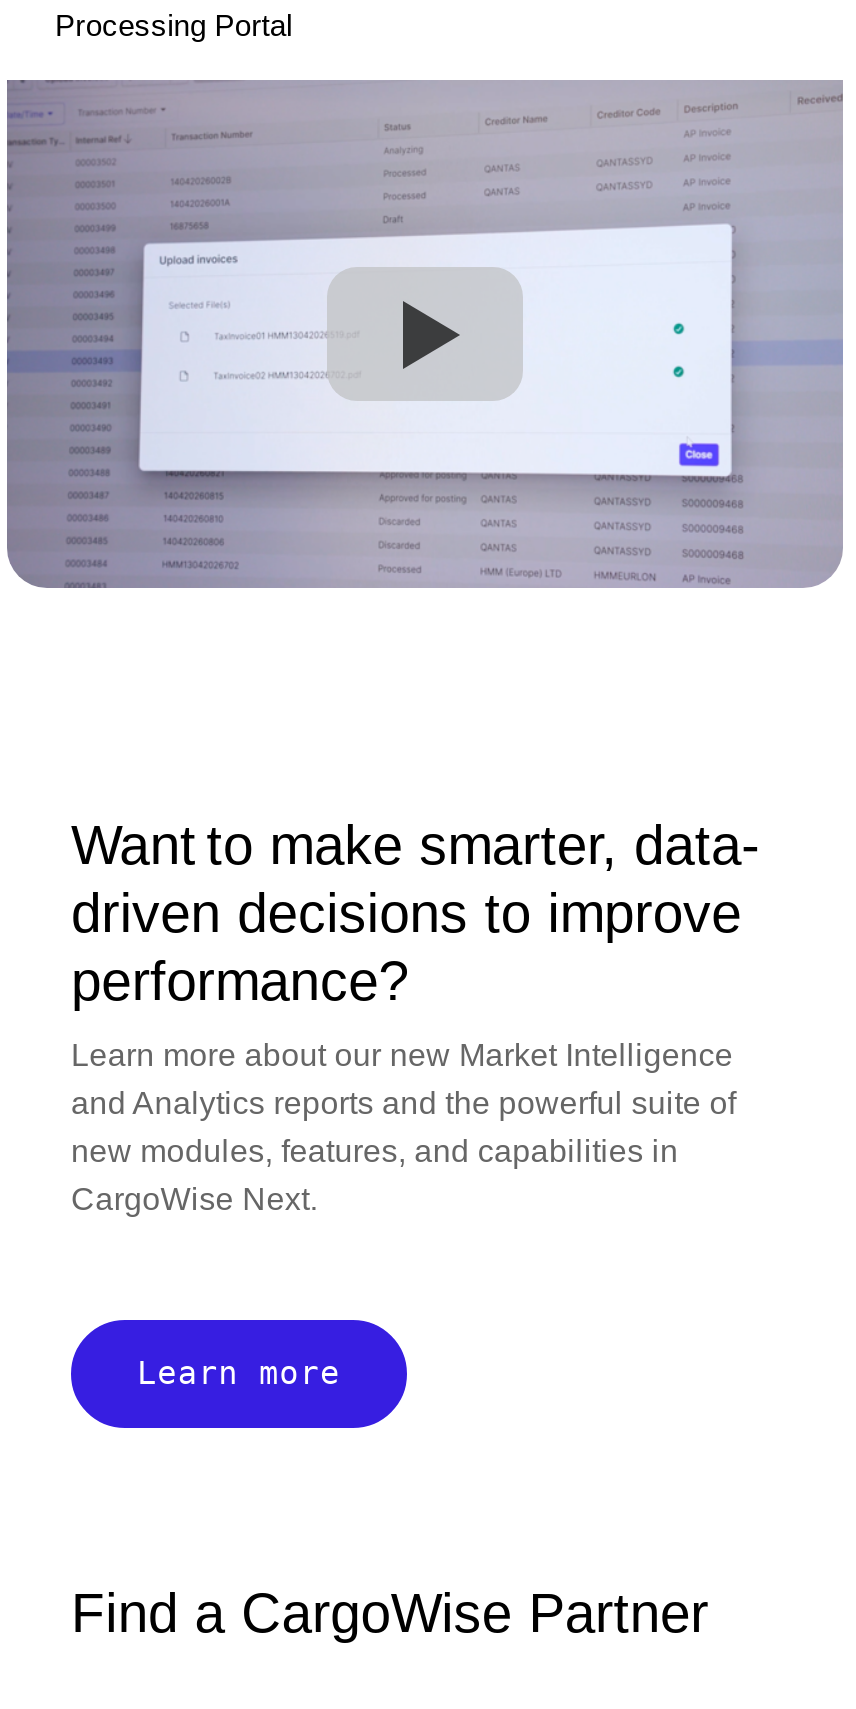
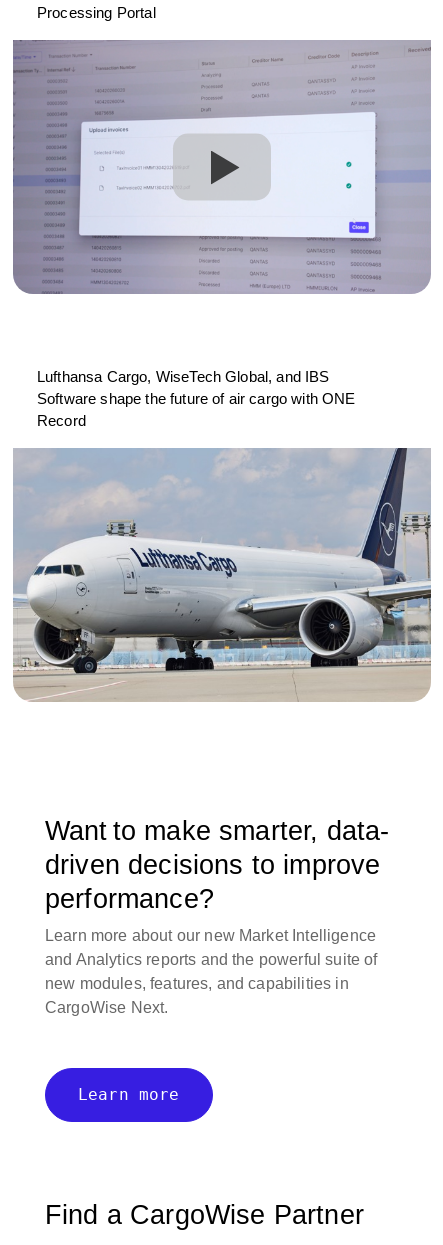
none -> [13,448,431,702] [image]
none -> [37,368,355,429] Lufthansa Cargo, WiseTech Global, and IBS | Software shape the future of air cargo with ONE | Record

